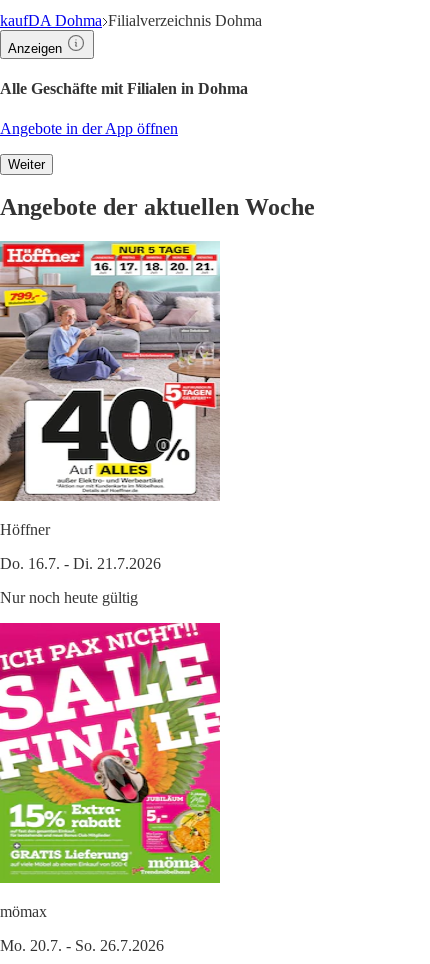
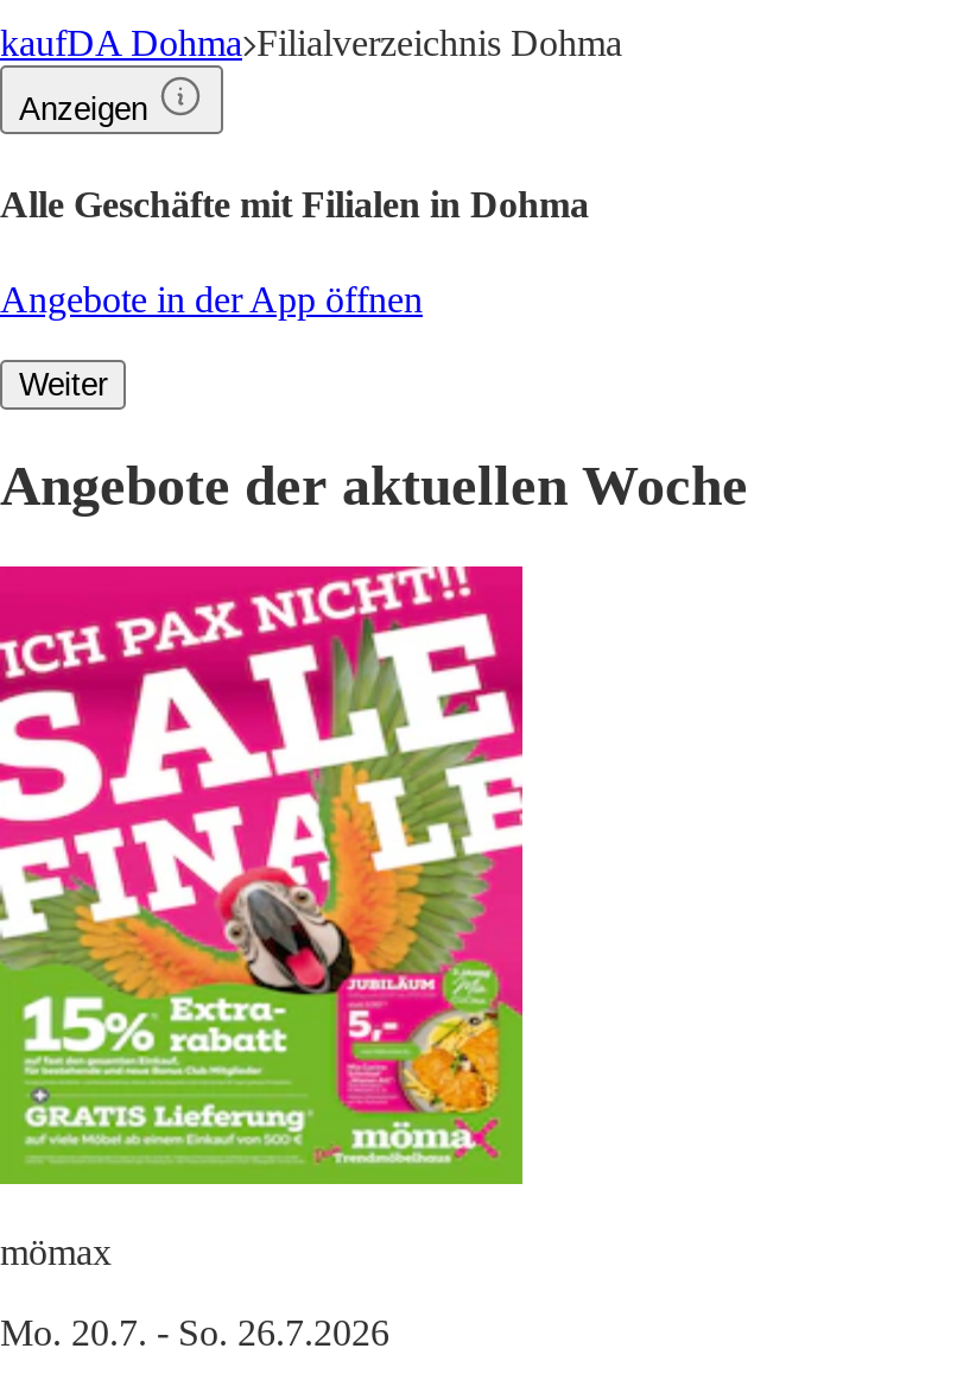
[0,240,221,606] [image] | Höffner | Do. 16.7. - Di. 21.7.2026 | Nur noch heute gültig -> none

